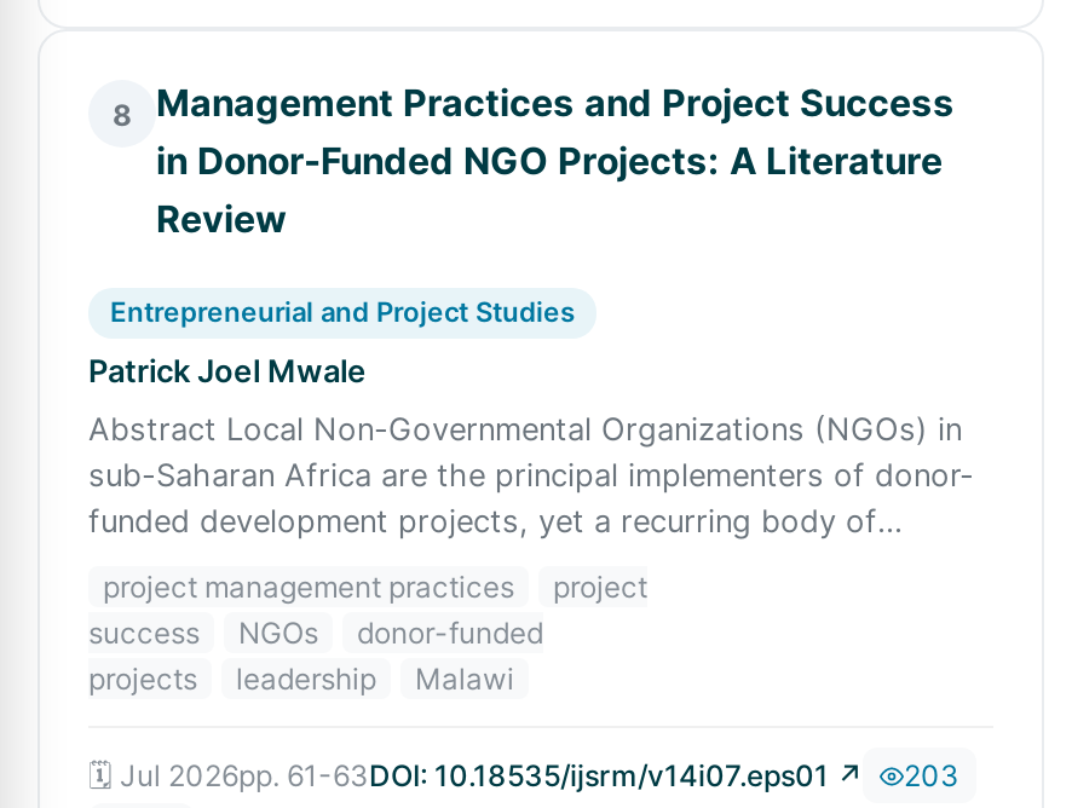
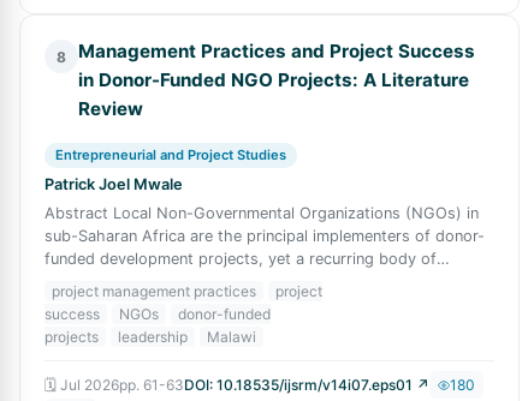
[904,757,959,793] 203 -> [450,376,475,394] 180

